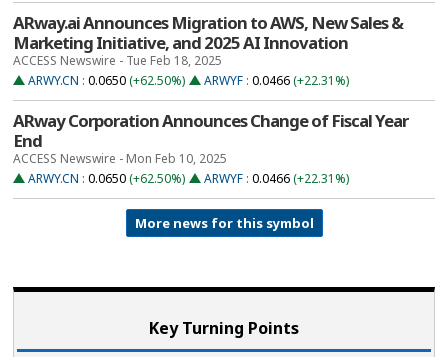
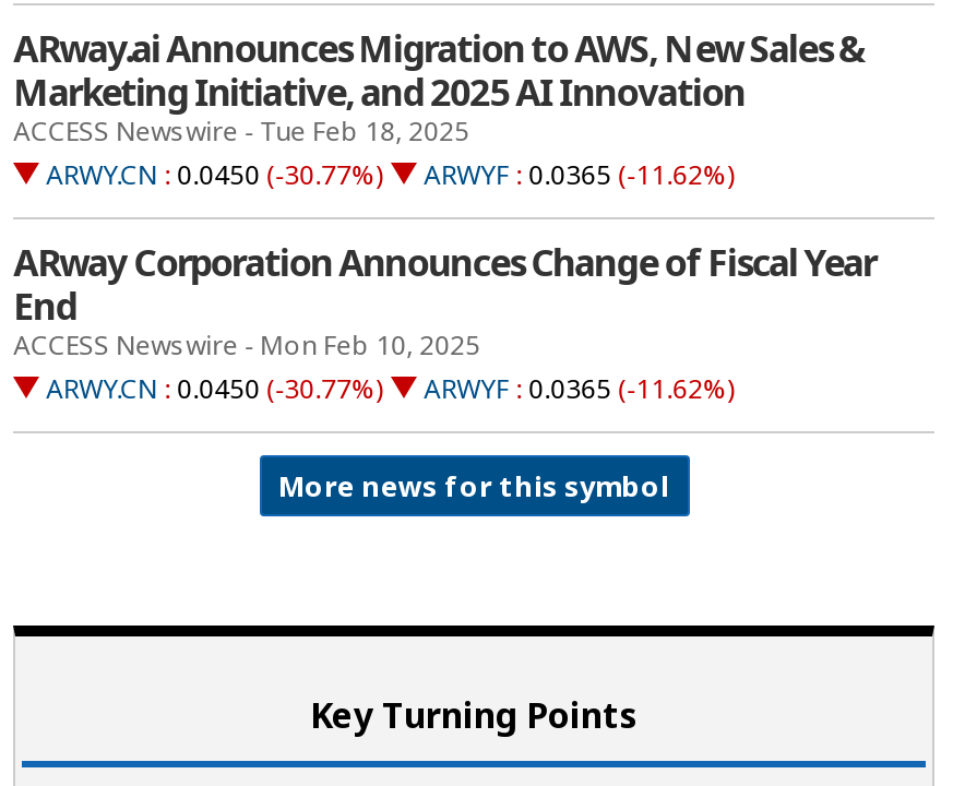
[28,72,185,89] ARWY.CN : 0.0650 (+62.50%) -> [46,157,382,194] ARWY.CN : 0.0450 (-30.77%)
[204,72,349,89] ARWYF : 0.0466 (+22.31%) -> [424,157,734,194] ARWYF : 0.0365 (-11.62%)
[28,170,185,187] ARWY.CN : 0.0650 (+62.50%) -> [46,371,382,408] ARWY.CN : 0.0450 (-30.77%)
[204,170,349,187] ARWYF : 0.0466 (+22.31%) -> [424,371,734,408] ARWYF : 0.0365 (-11.62%)

